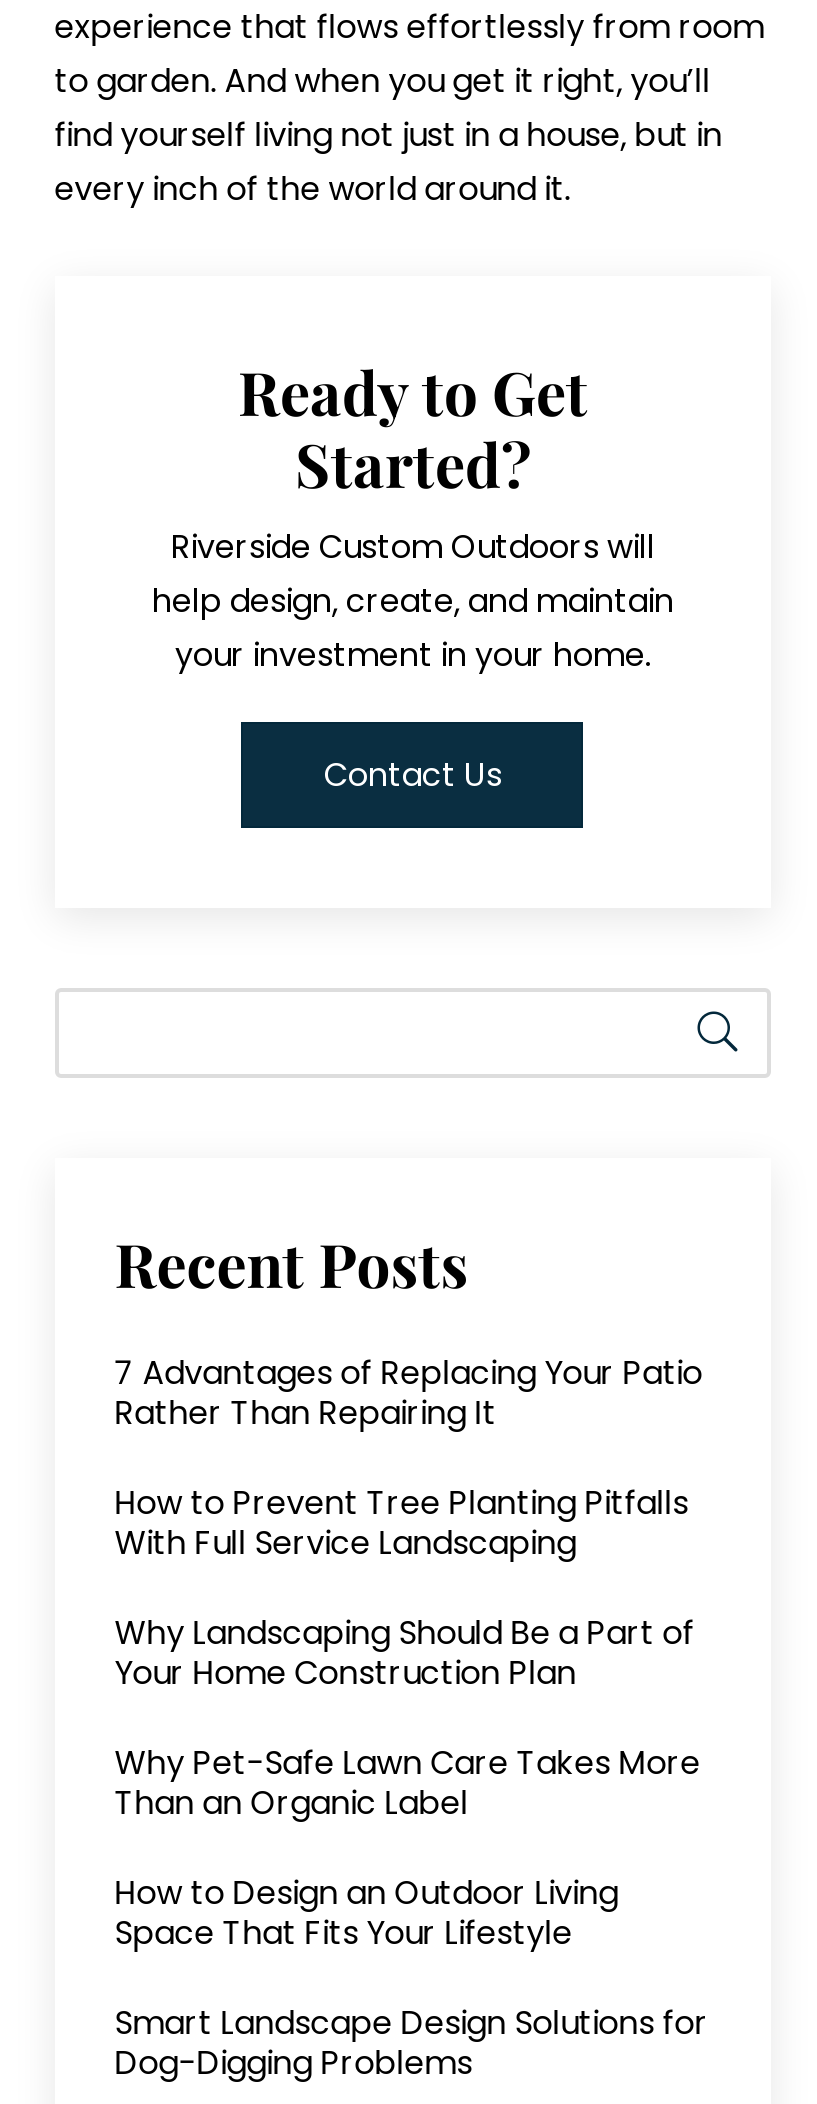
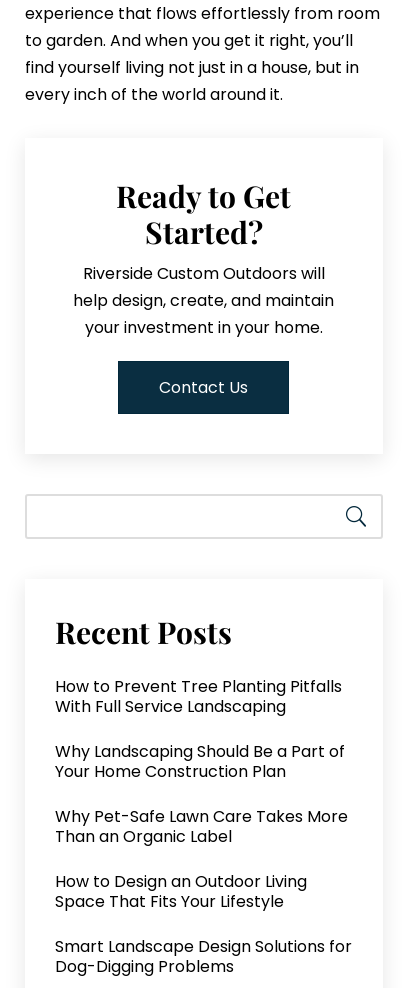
[115,1350,703,1436] 7 Advantages of Replacing Your Patio | Rather Than Repairing It -> none

